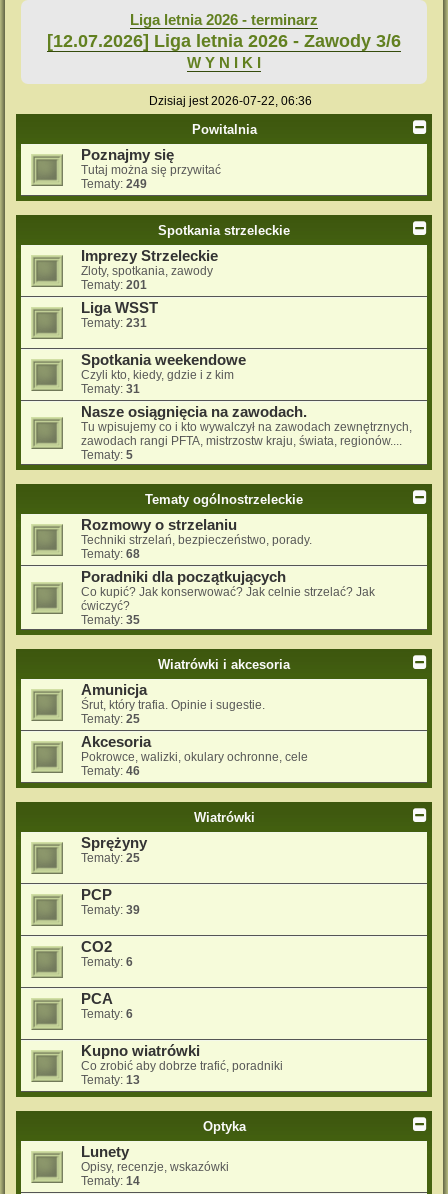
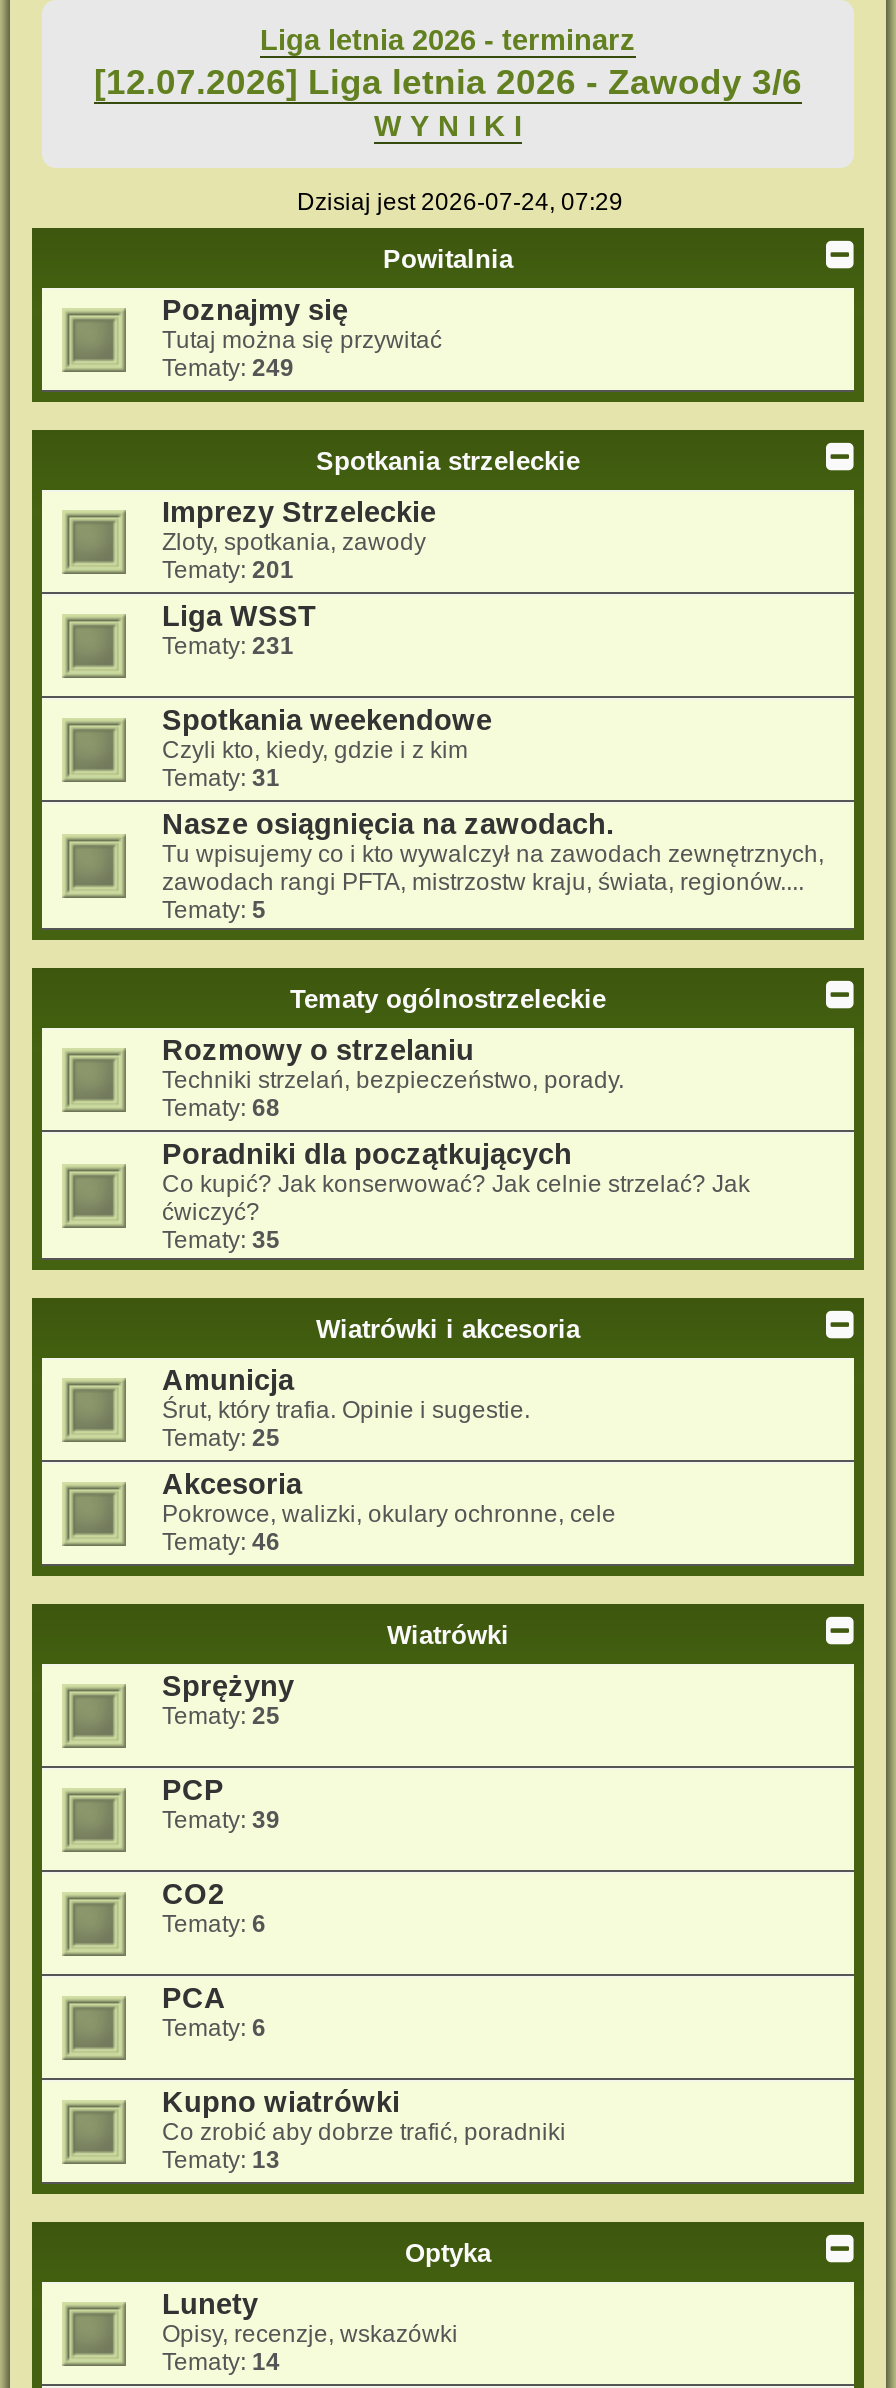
[148,94,311,108] Dzisiaj jest 2026-07-22, 06:36 -> [297,188,623,216] Dzisiaj jest 2026-07-24, 07:29

